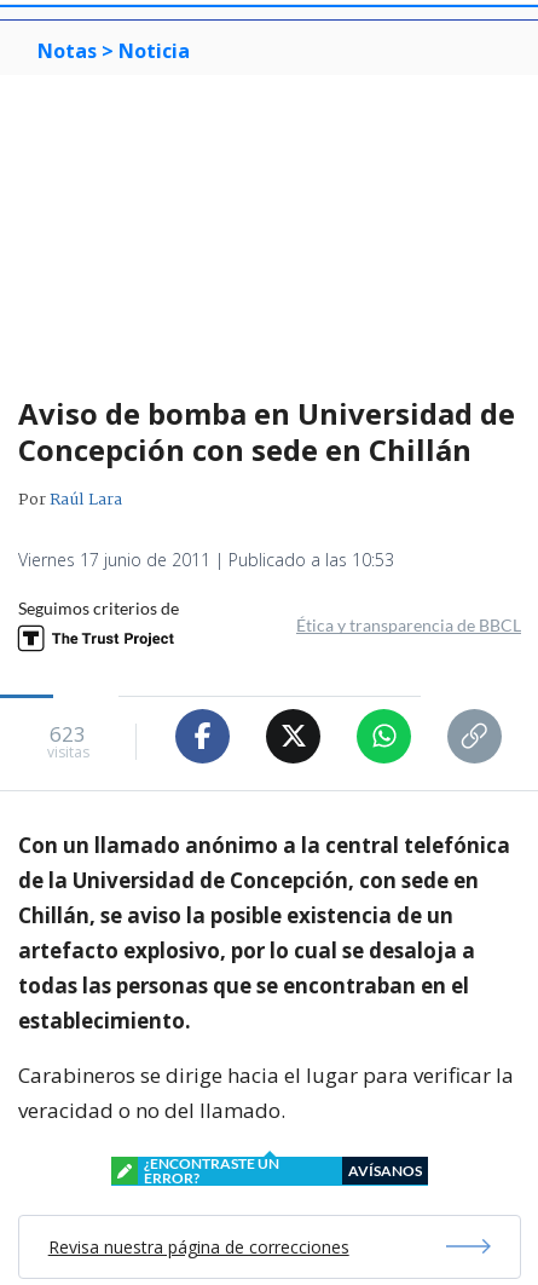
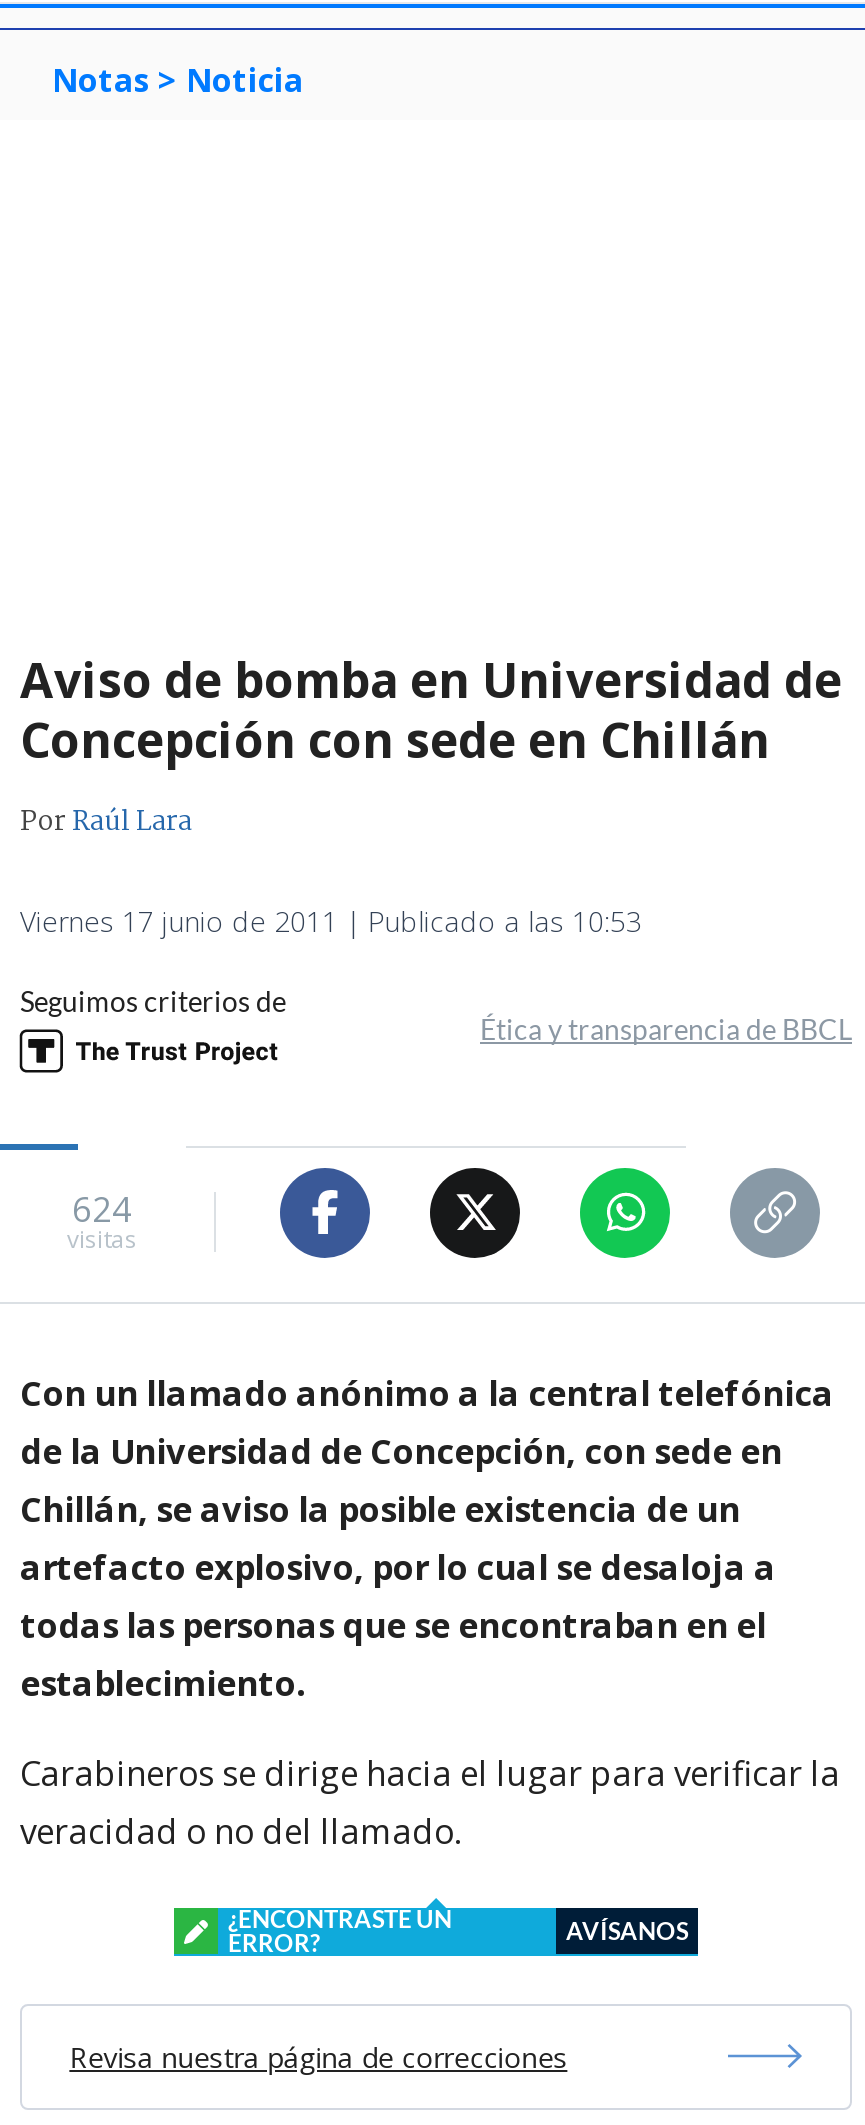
[50,720,86,748] 623 -> [72,1187,132,1233] 624

